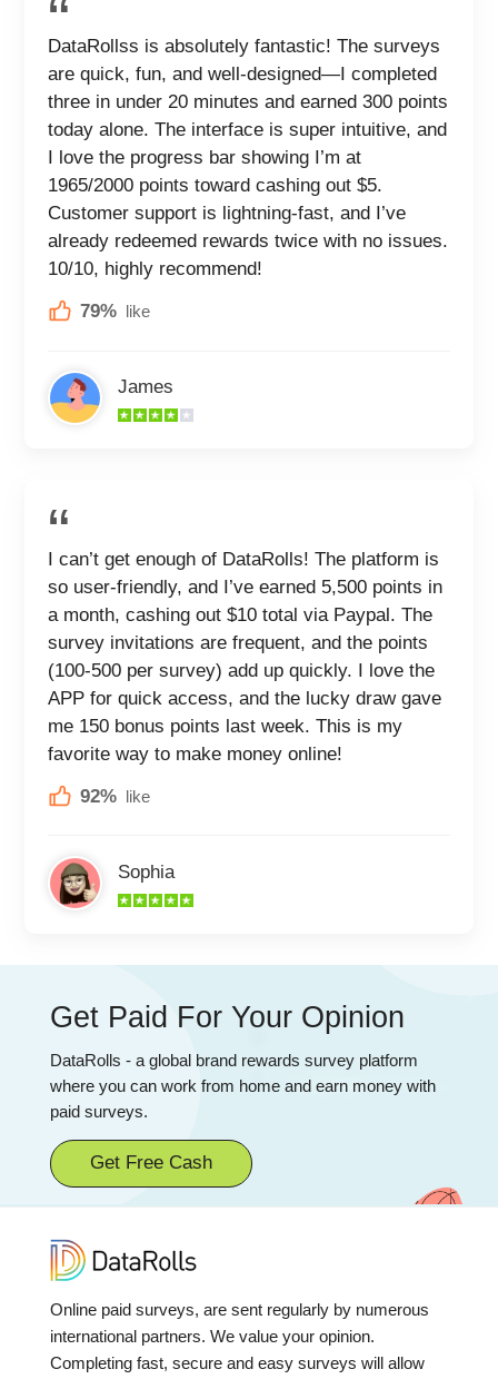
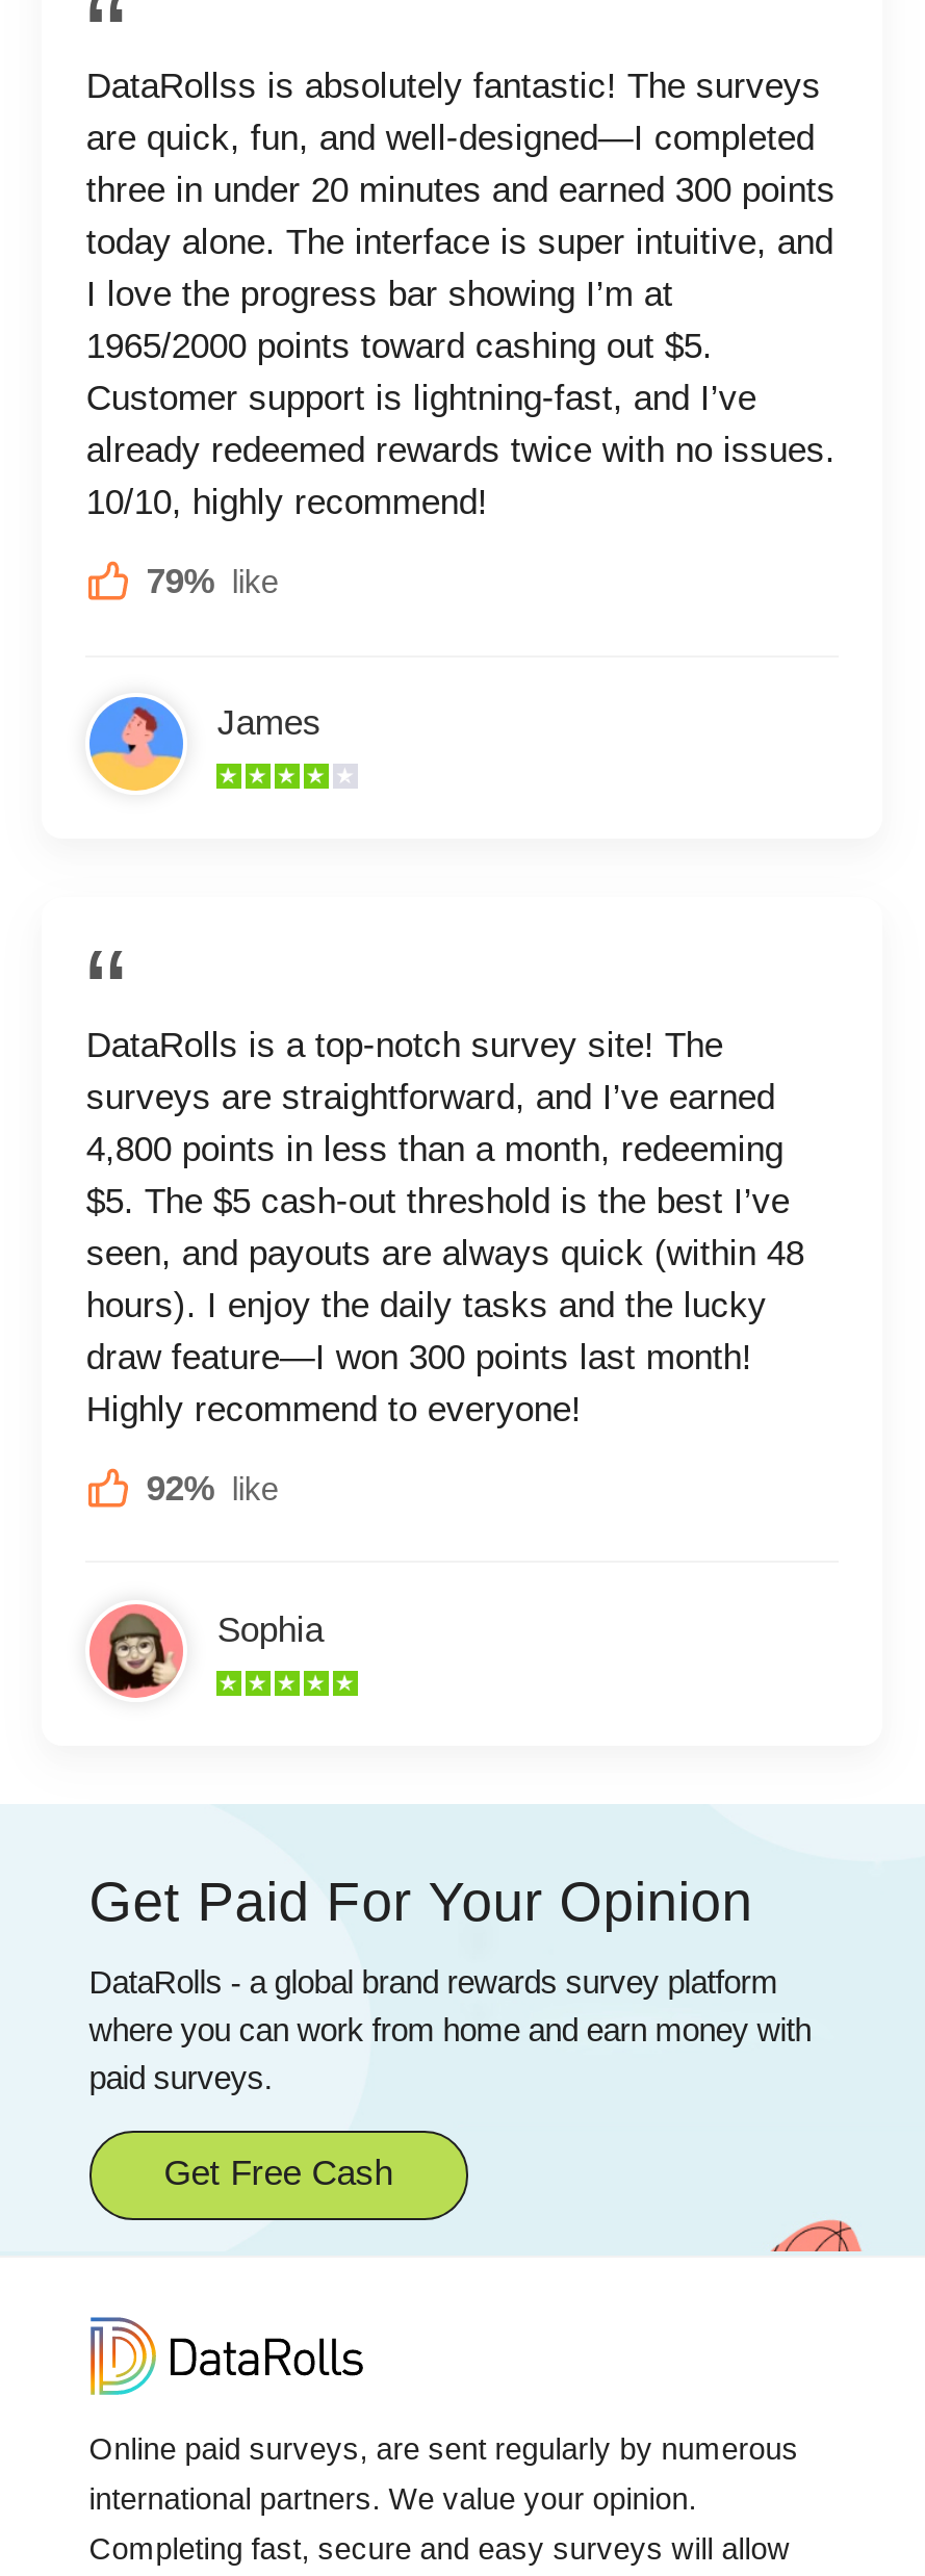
[48,548,443,764] I can’t get enough of DataRolls! The platform is | so user-friendly, and I’ve earned 5,500 points in | a month, cashing out $10 total via Paypal. The | survey invitations are frequent, and the points | (100-500 per survey) add up quickly. I love the | APP for quick access, and the lucky draw gave | me 150 bonus points last week. This is my | favorite way to make money online! -> [86,1025,804,1429] DataRolls is a top-notch survey site! The | surveys are straightforward, and I’ve earned | 4,800 points in less than a month, redeeming | $5. The $5 cash-out threshold is the best I’ve | seen, and payouts are always quick (within 48 | hours). I enjoy the daily tasks and the lucky | draw feature—I won 300 points last month! | Highly recommend to everyone!

